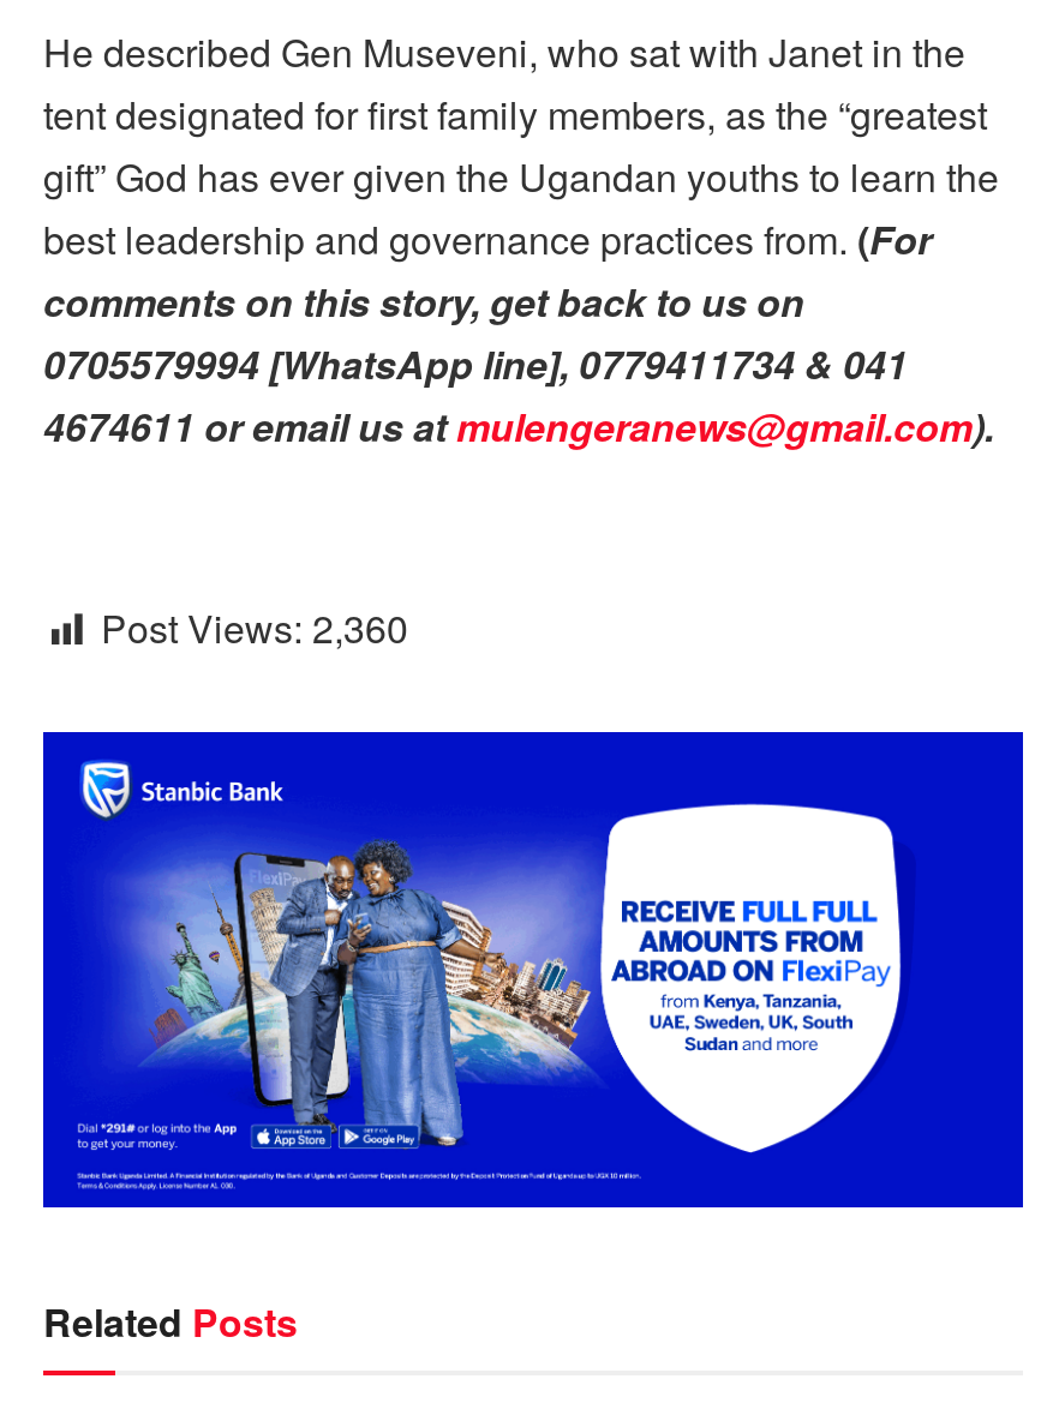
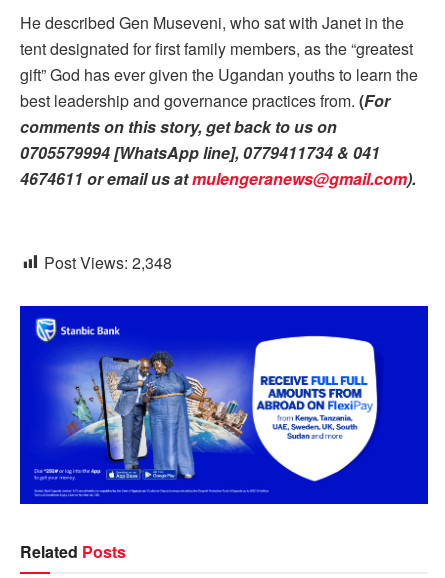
[101,599,408,654] Post Views: 2,360 -> [44,250,172,273] Post Views: 2,348

